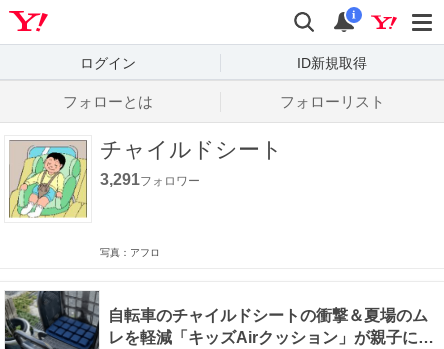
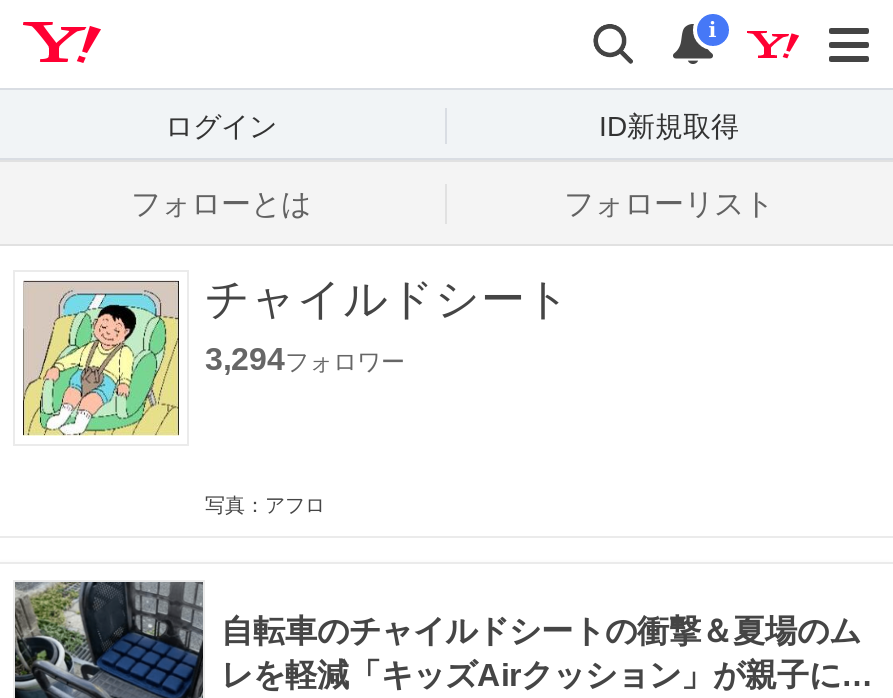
[100,171,200,188] 3,291フォロワー -> [205,342,405,376] 3,294フォロワー

